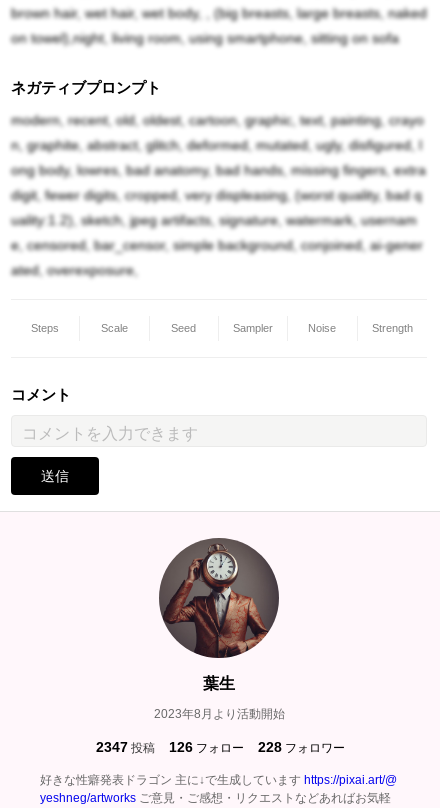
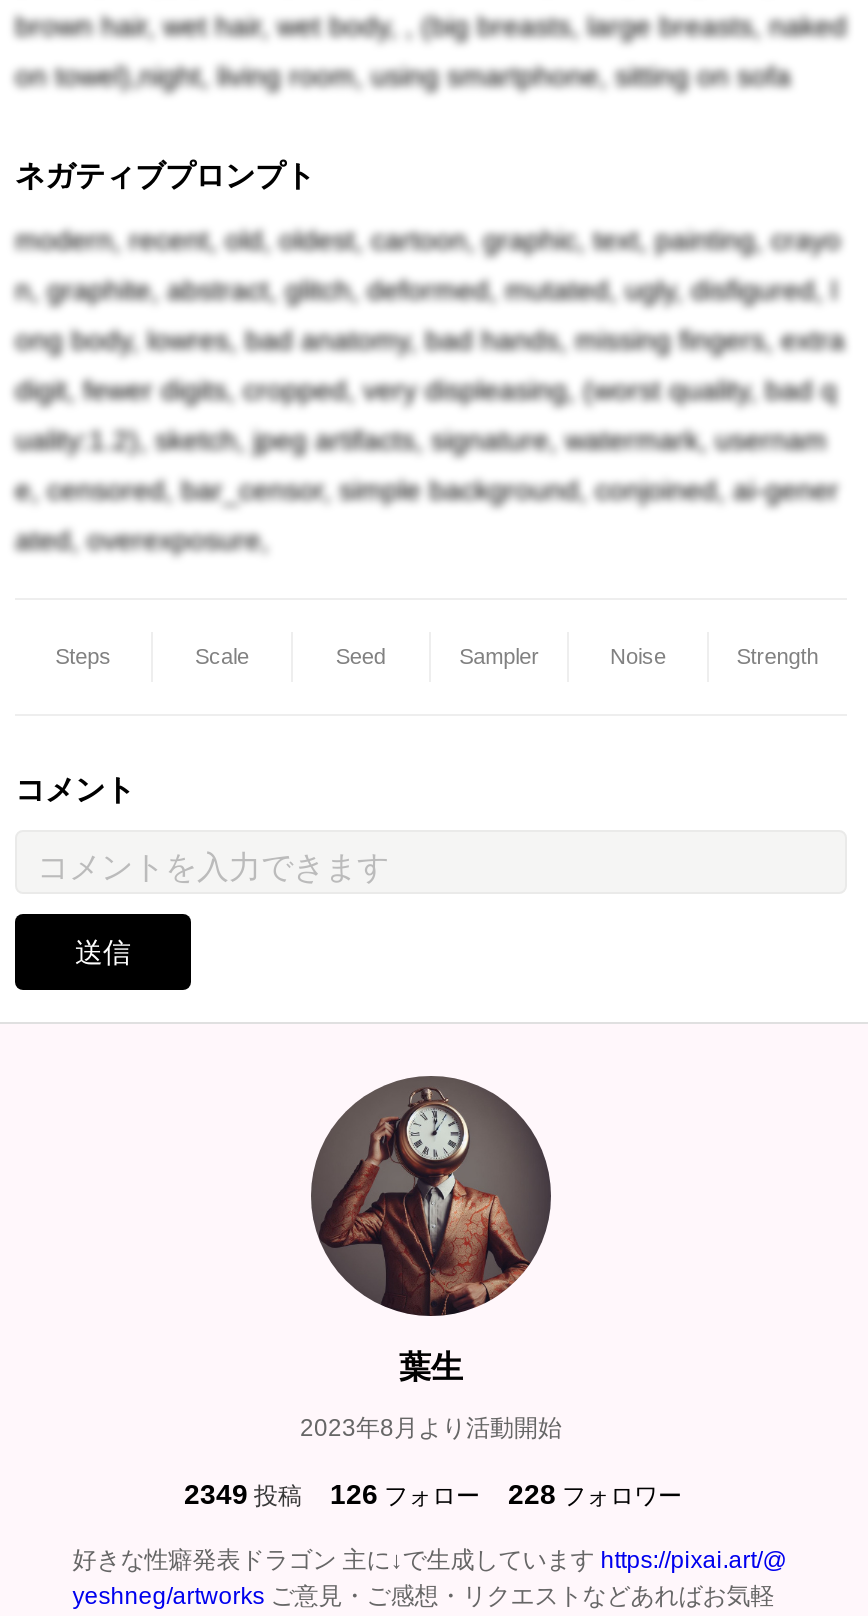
[95,739,344,755] 2347 投稿 126 フォロー 228 フォロワー -> [184,1478,682,1510] 2349 投稿 126 フォロー 228 フォロワー

